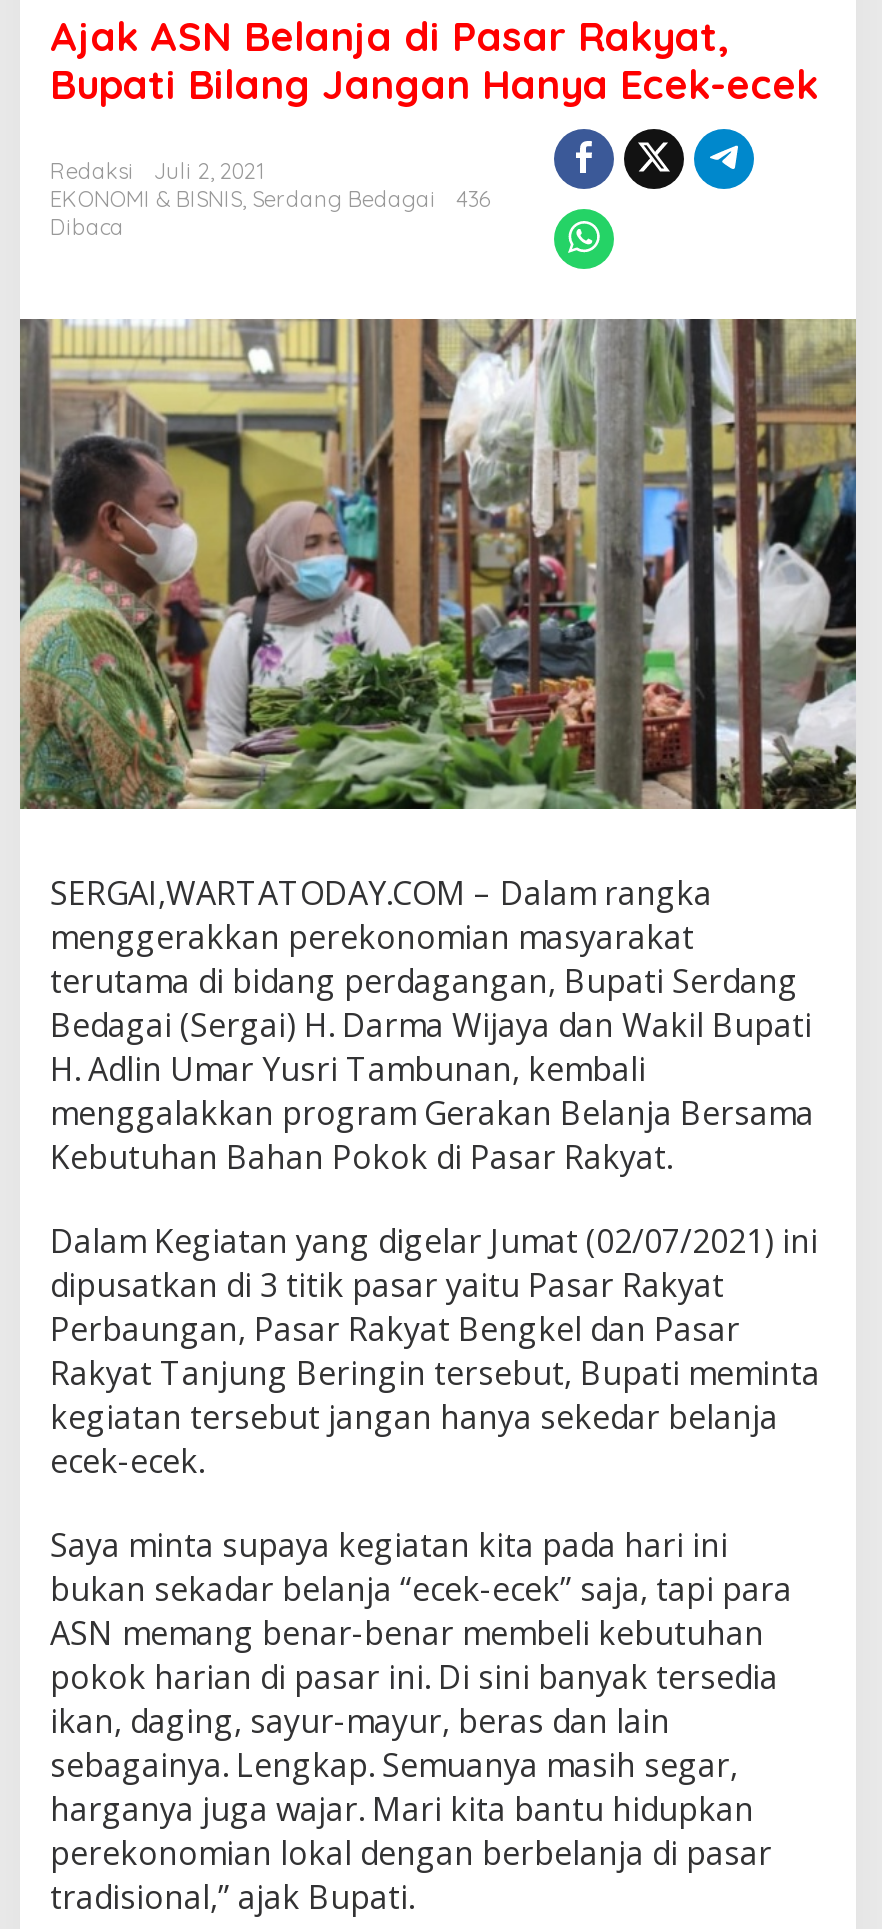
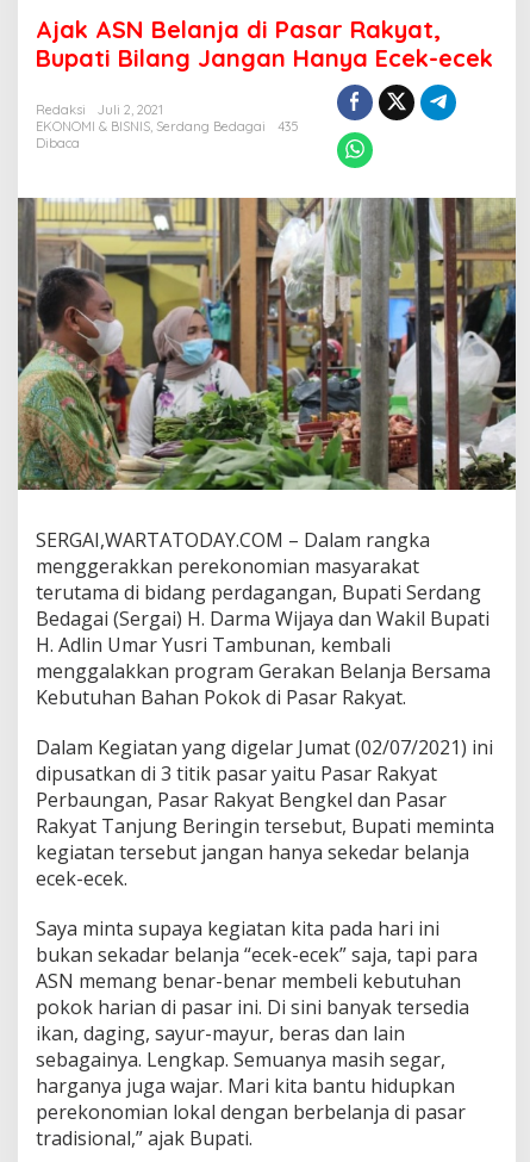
[50,185,490,213] EKONOMI & BISNIS, Serdang Bedagai 436 -> [36,118,299,135] EKONOMI & BISNIS, Serdang Bedagai 435

